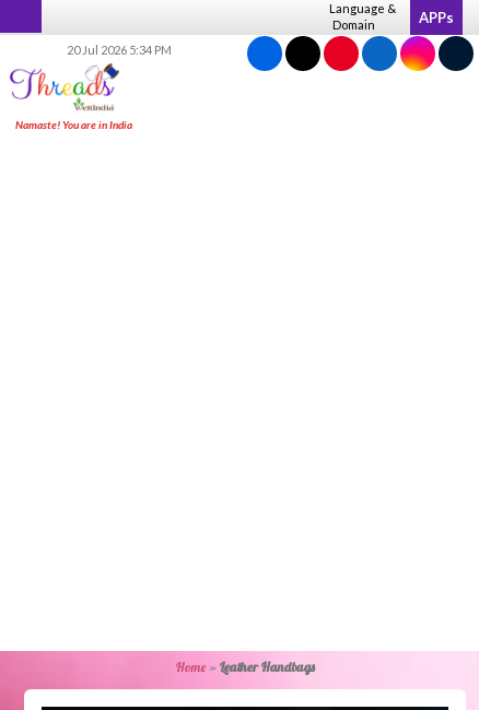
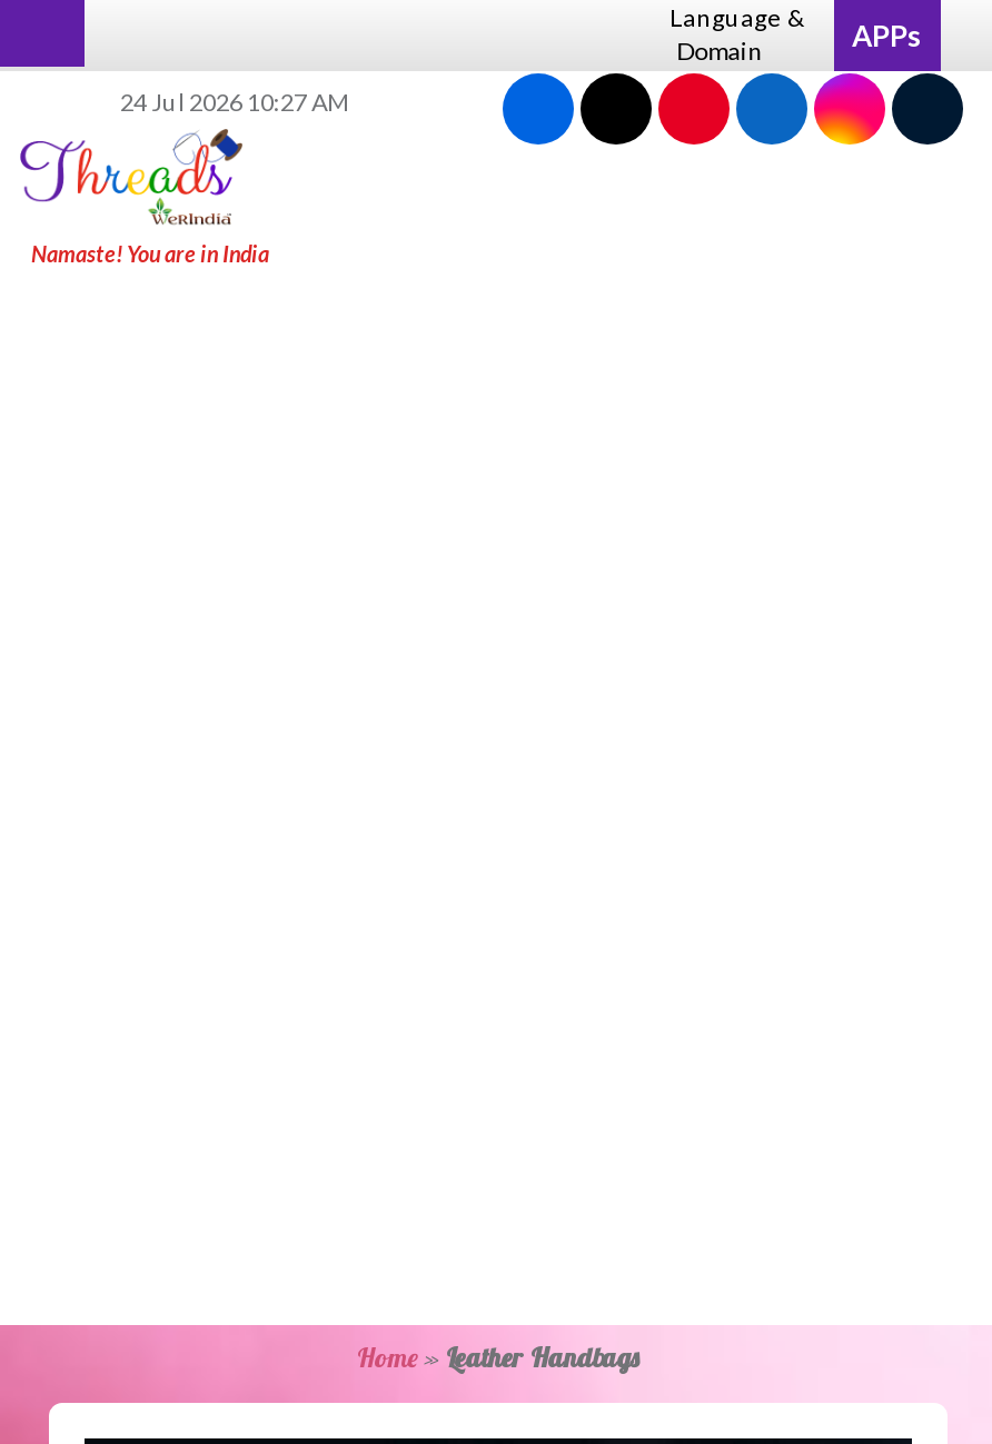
[67,43,172,57] 20 Jul 2026 5:34 PM -> [120,87,349,116] 24 Jul 2026 10:27 AM

